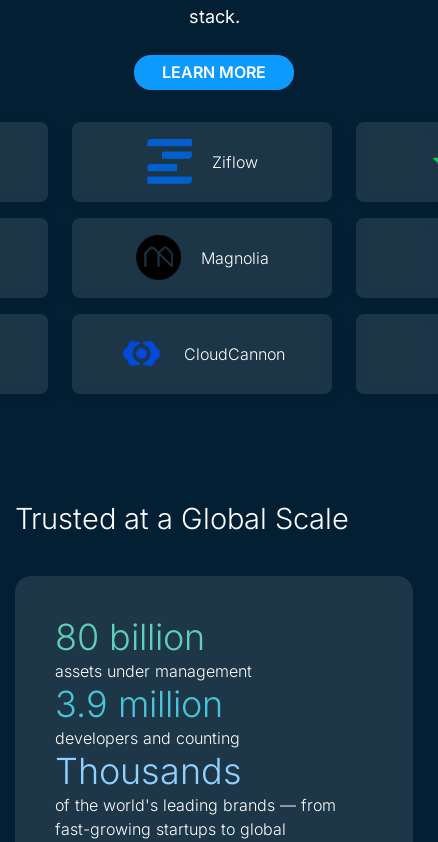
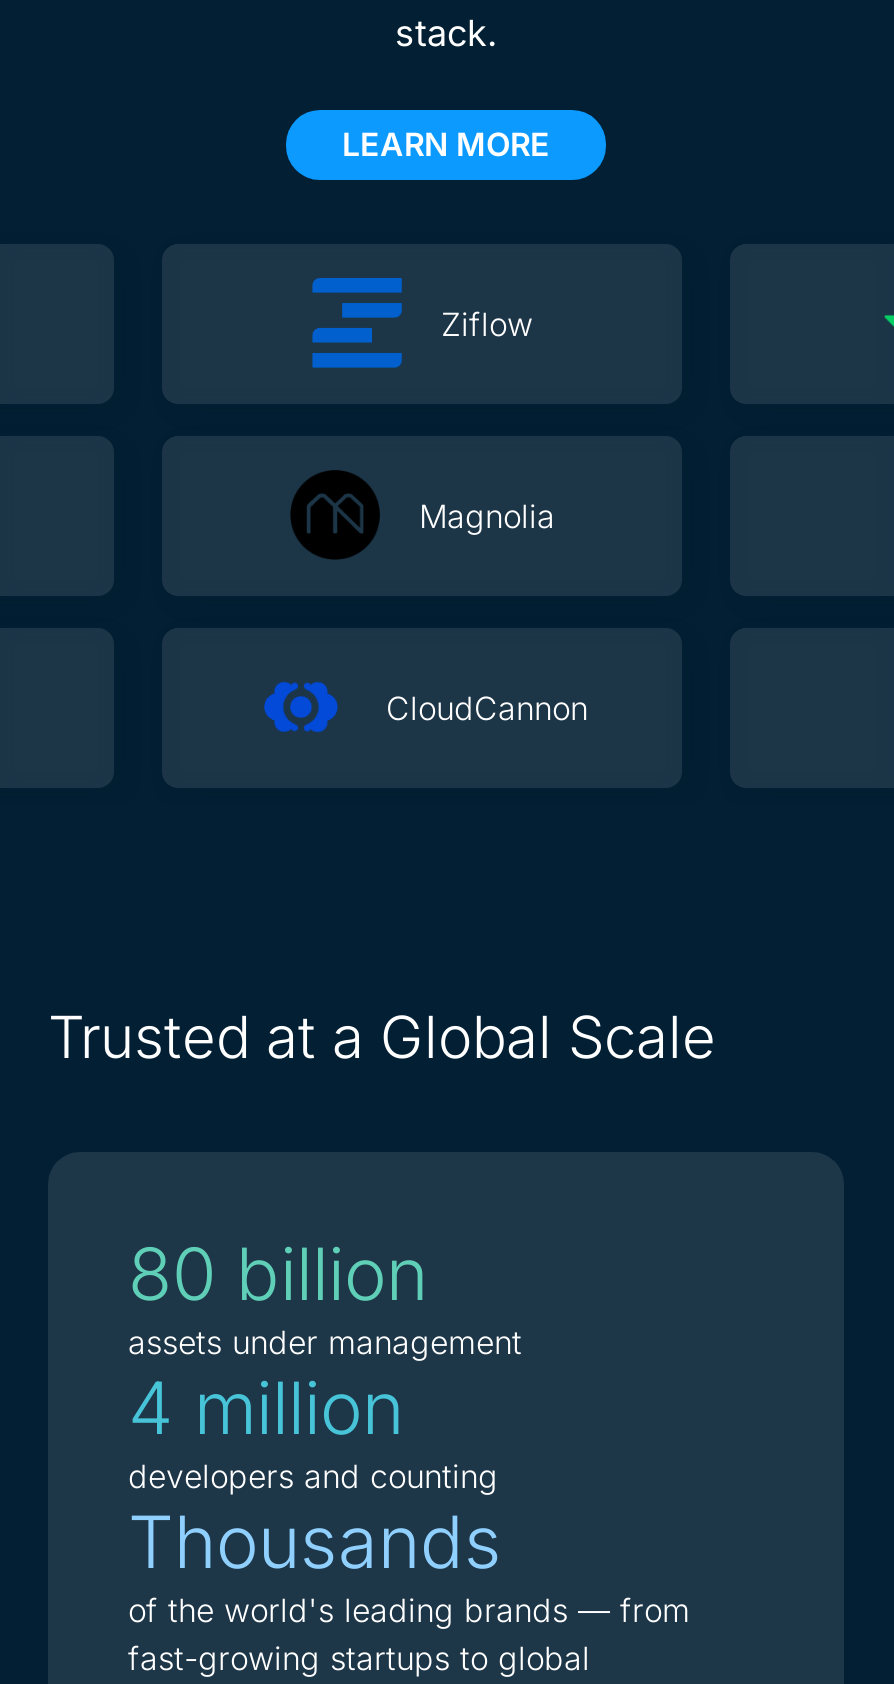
[55,682,223,726] 3.9 million -> [128,1364,404,1452] 4 million

